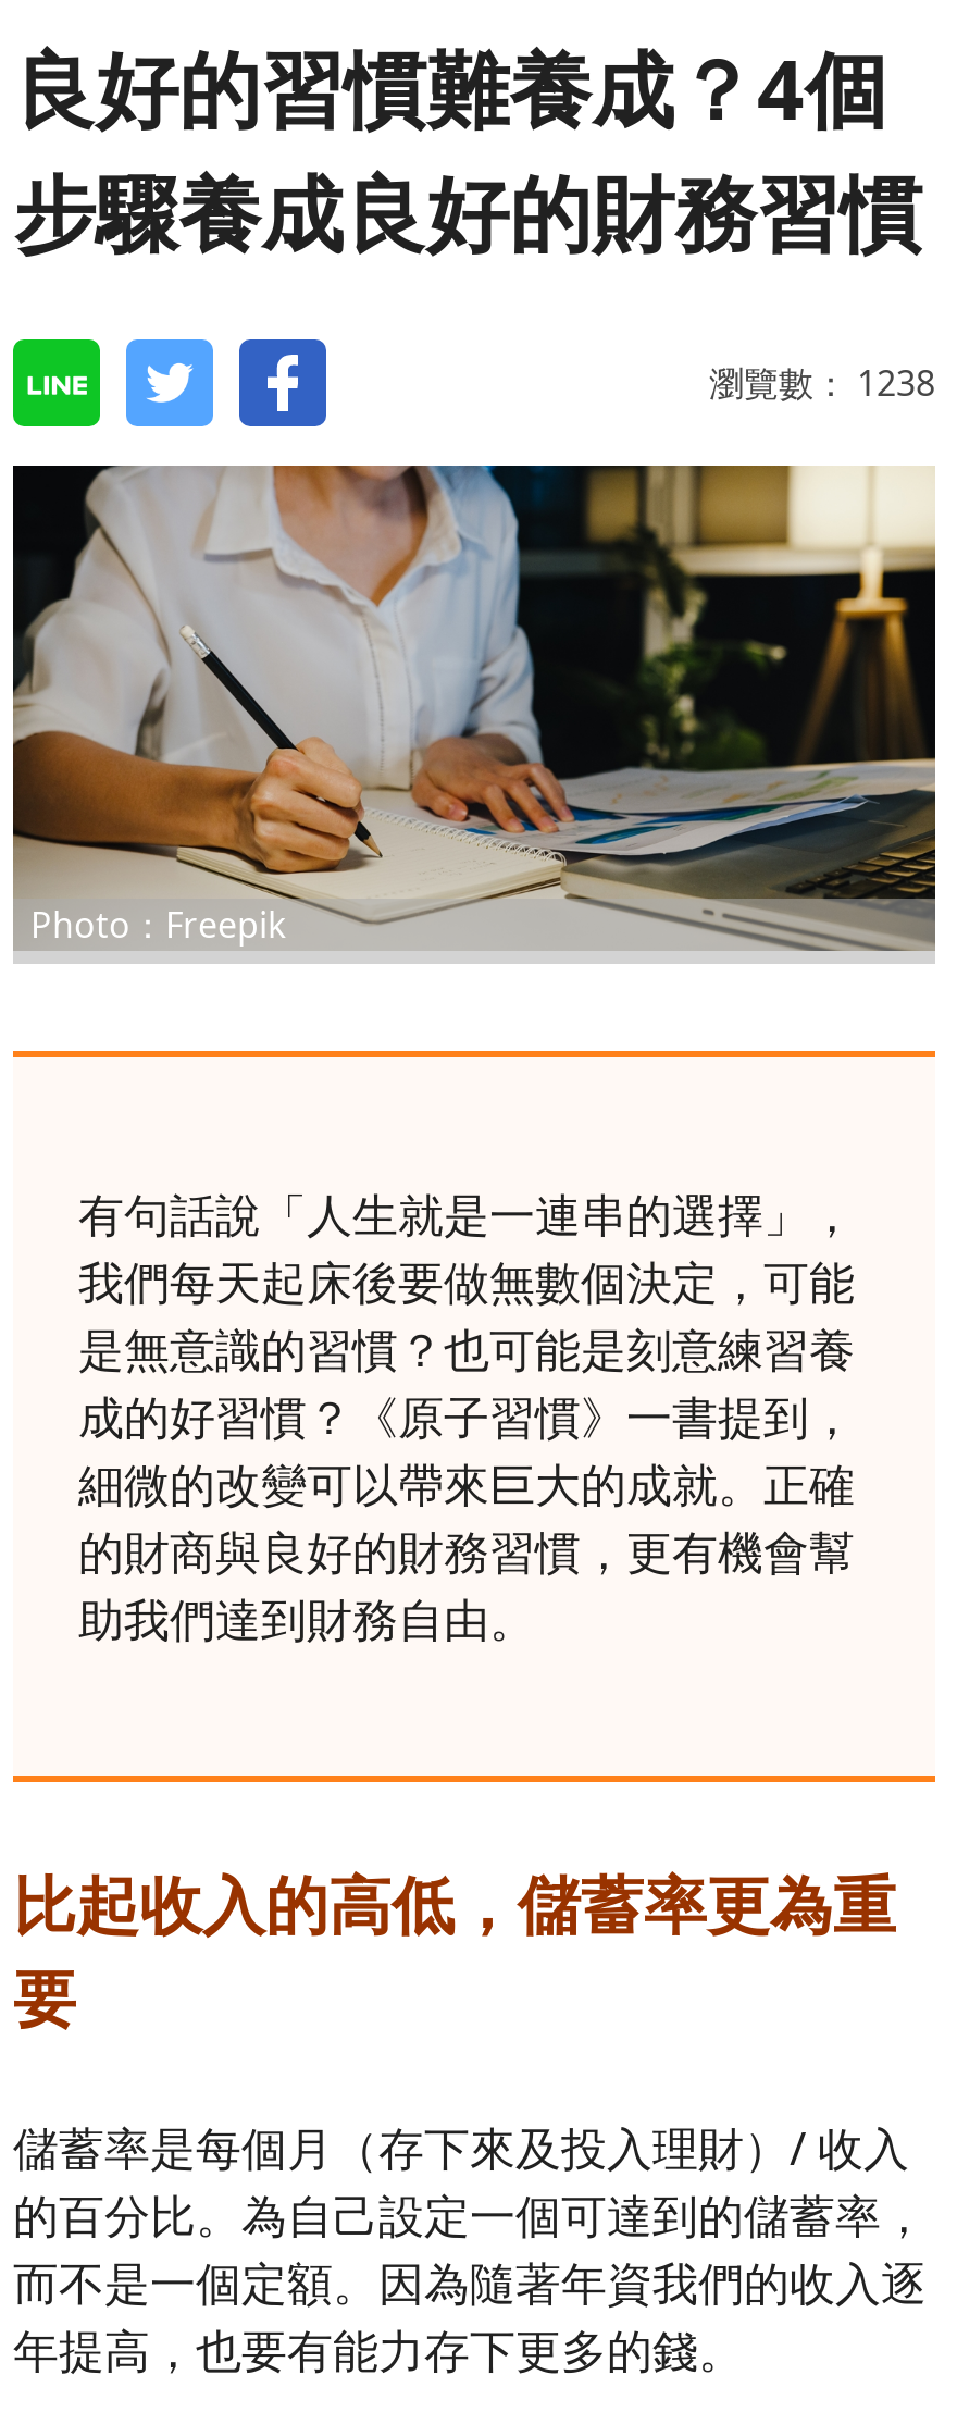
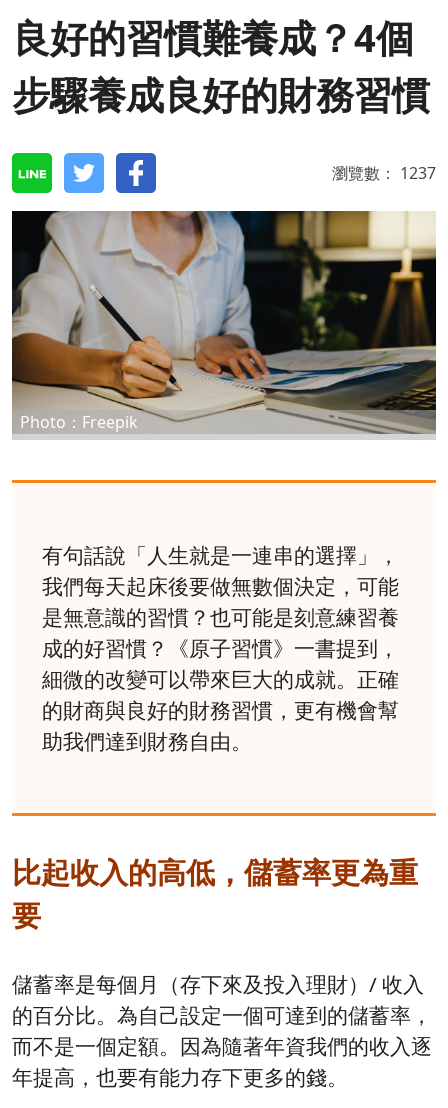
[709,359,935,407] 瀏覽數： 1238 -> [332,162,436,184] 瀏覽數： 1237

